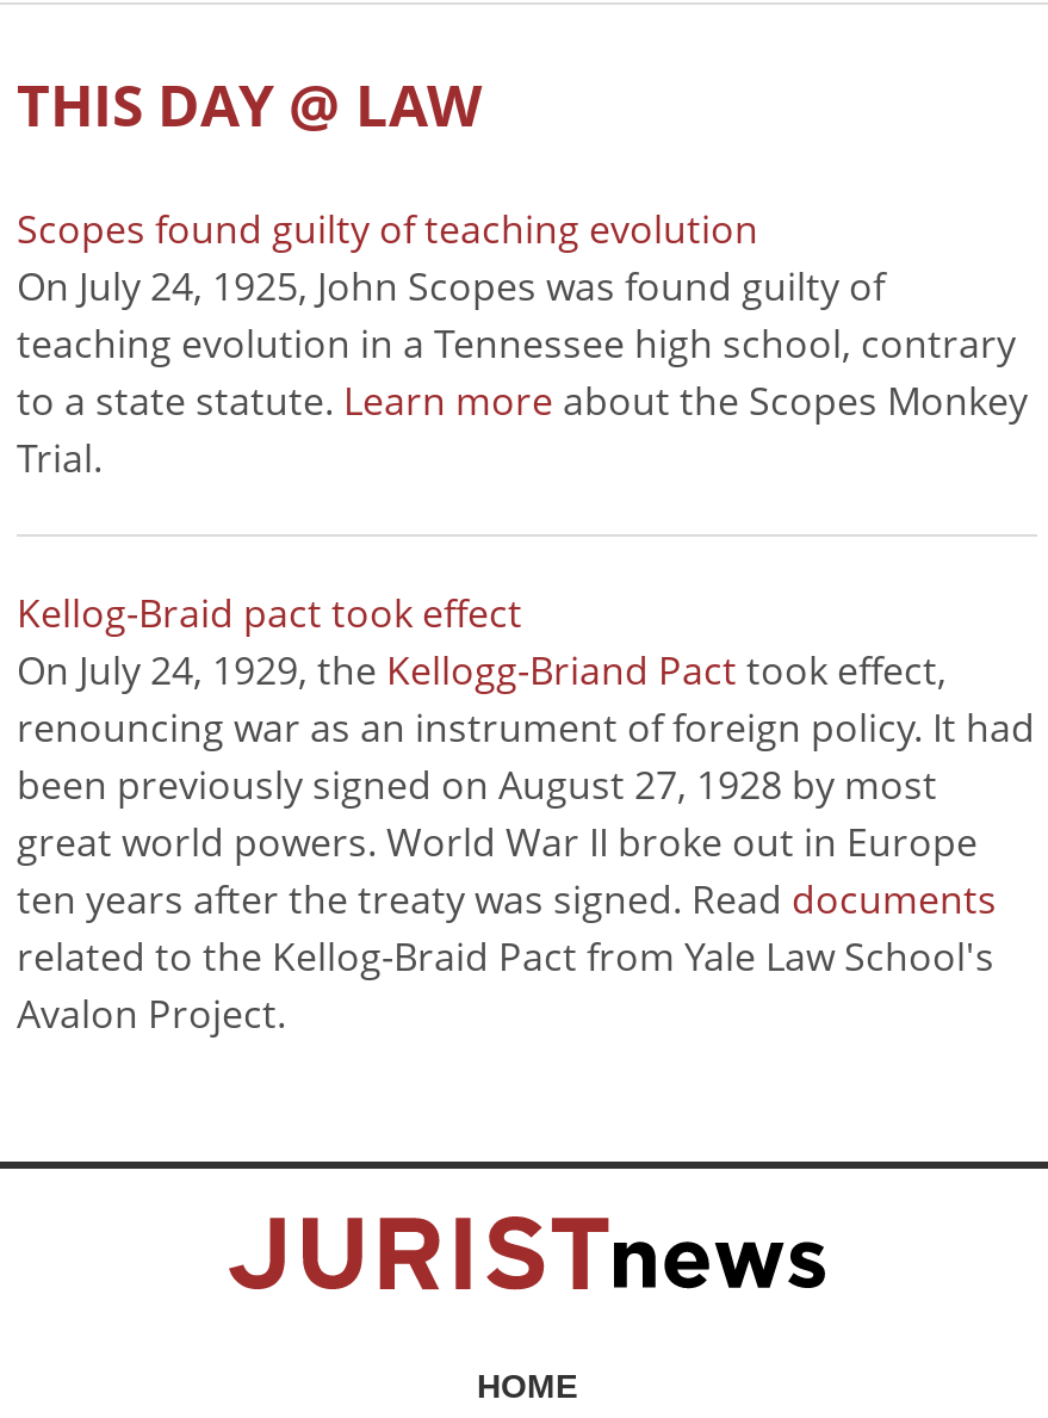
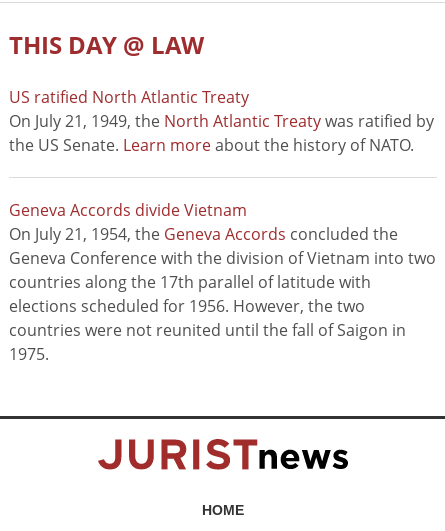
[17,203,1028,484] Scopes found guilty of teaching evolution | On July 24, 1925, John Scopes was found guilty of | teaching evolution in a Tennessee high school, contrary | to a state statute. Learn more about the Scopes Monkey | Trial. -> [9,86,434,156] US ratified North Atlantic Treaty | On July 21, 1949, the North Atlantic Treaty was ratified by | the US Senate. Learn more about the history of NATO.
[17,587,1035,1040] Kellog-Braid pact took effect | On July 24, 1929, the Kellogg-Briand Pact took effect, | renouncing war as an instrument of foreign policy. It had | been previously signed on August 27, 1928 by most | great world powers. World War II broke out in Europe | ten years after the treaty was signed. Read documents | related to the Kellog-Braid Pact from Yale Law School's | Avalon Project. -> [9,199,436,365] Geneva Accords divide Vietnam | On July 21, 1954, the Geneva Accords concluded the | Geneva Conference with the division of Vietnam into two | countries along the 17th parallel of latitude with | elections scheduled for 1956. However, the two | countries were not reunited until the fall of Saigon in | 1975.

